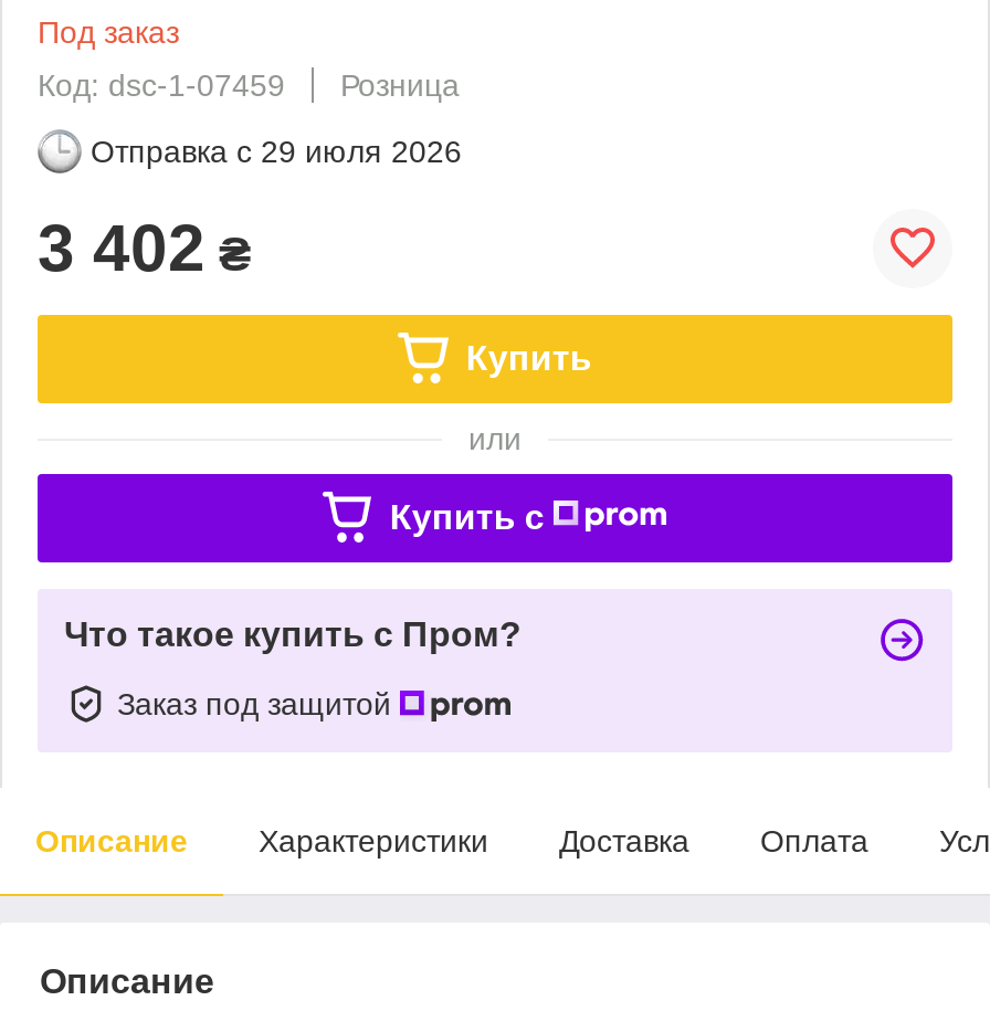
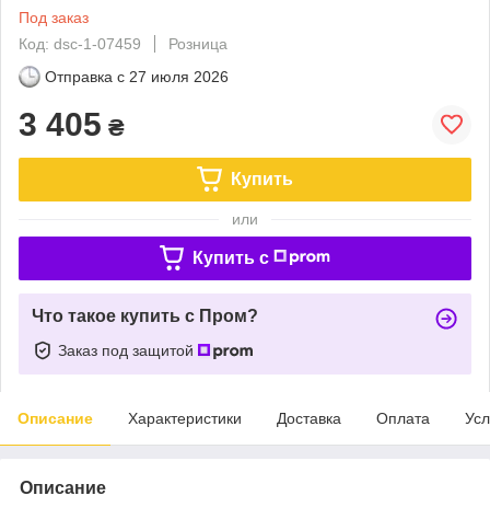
[91,133,462,169] Отправка с 29 июля 2026 -> [45,68,229,85] Отправка с 27 июля 2026
[38,211,252,284] 3 402 ₴ -> [19,106,125,142] 3 405 ₴

